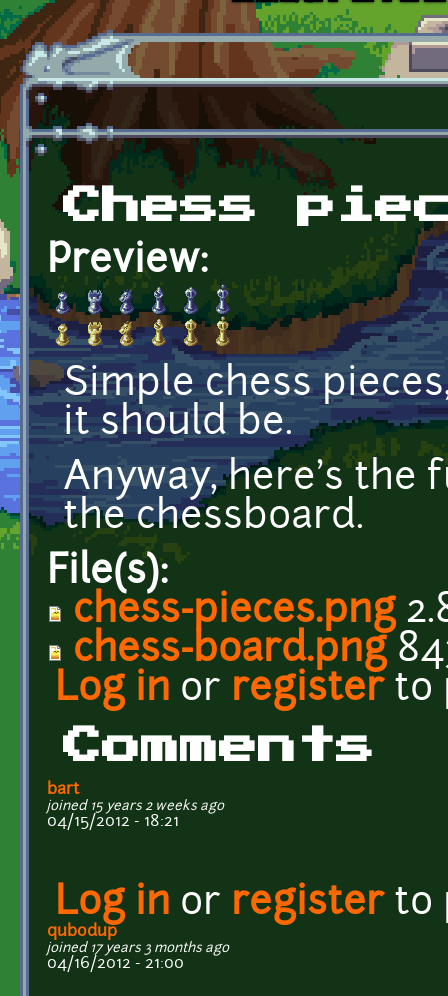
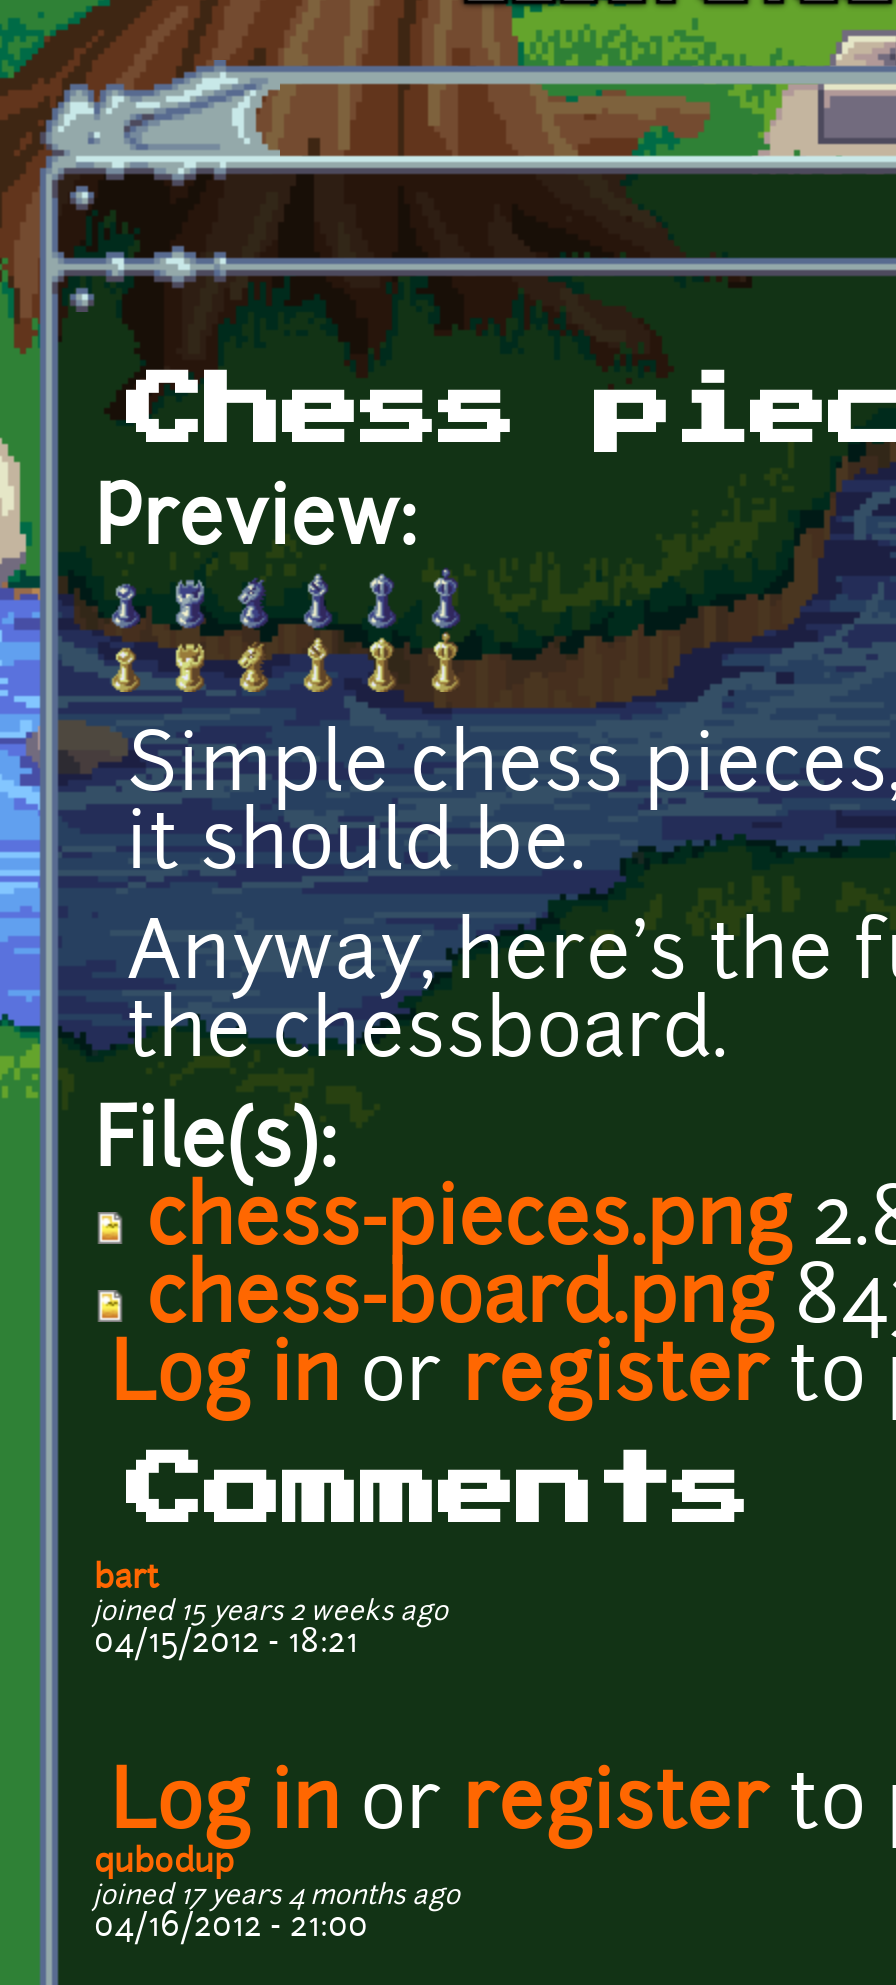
[47,942,229,955] joined 17 years 3 months ago -> [94,1884,460,1910] joined 17 years 4 months ago

